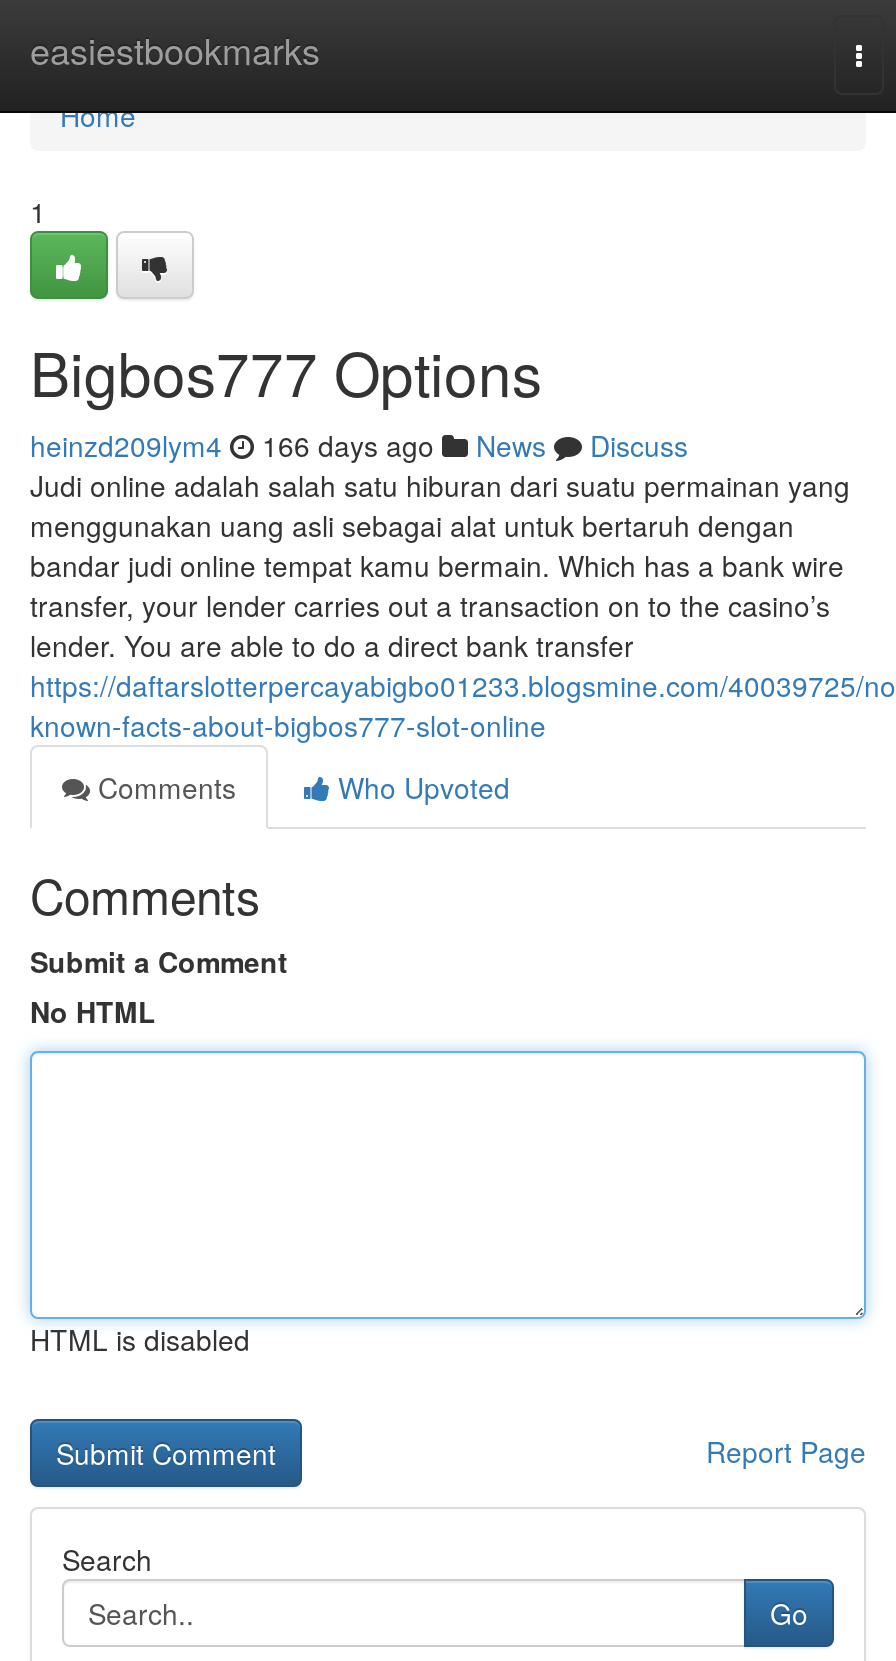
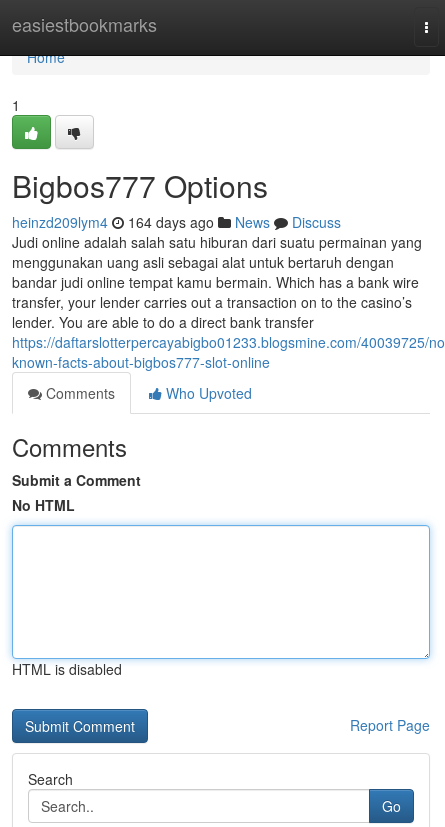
[30,425,688,465] heinzd209lym4 166 days ago News Discuss -> [12,212,341,232] heinzd209lym4 164 days ago News Discuss

